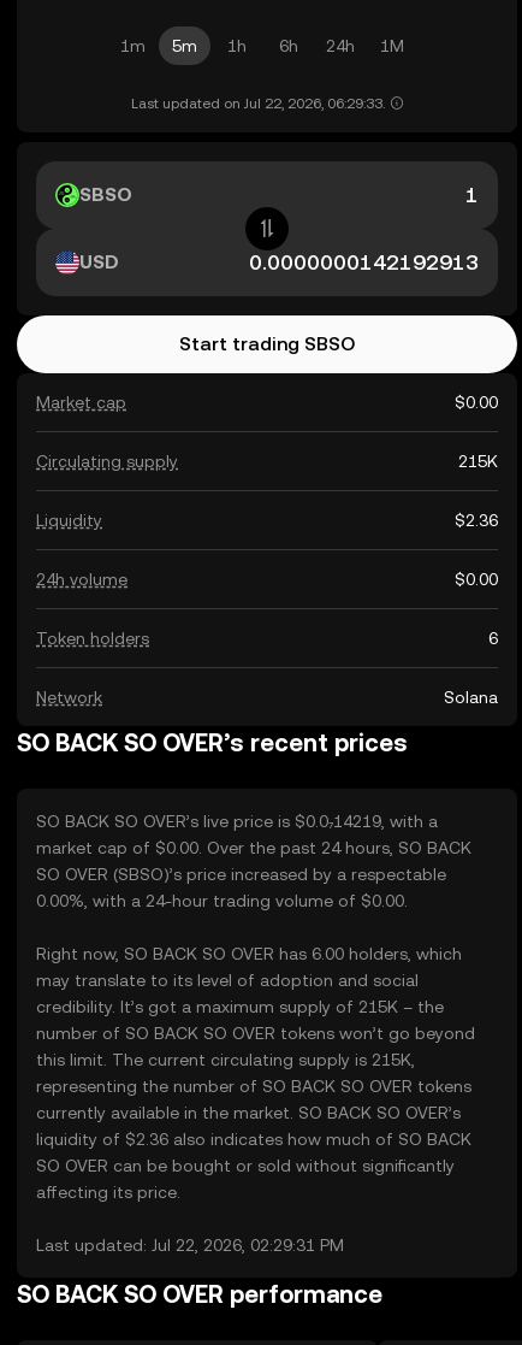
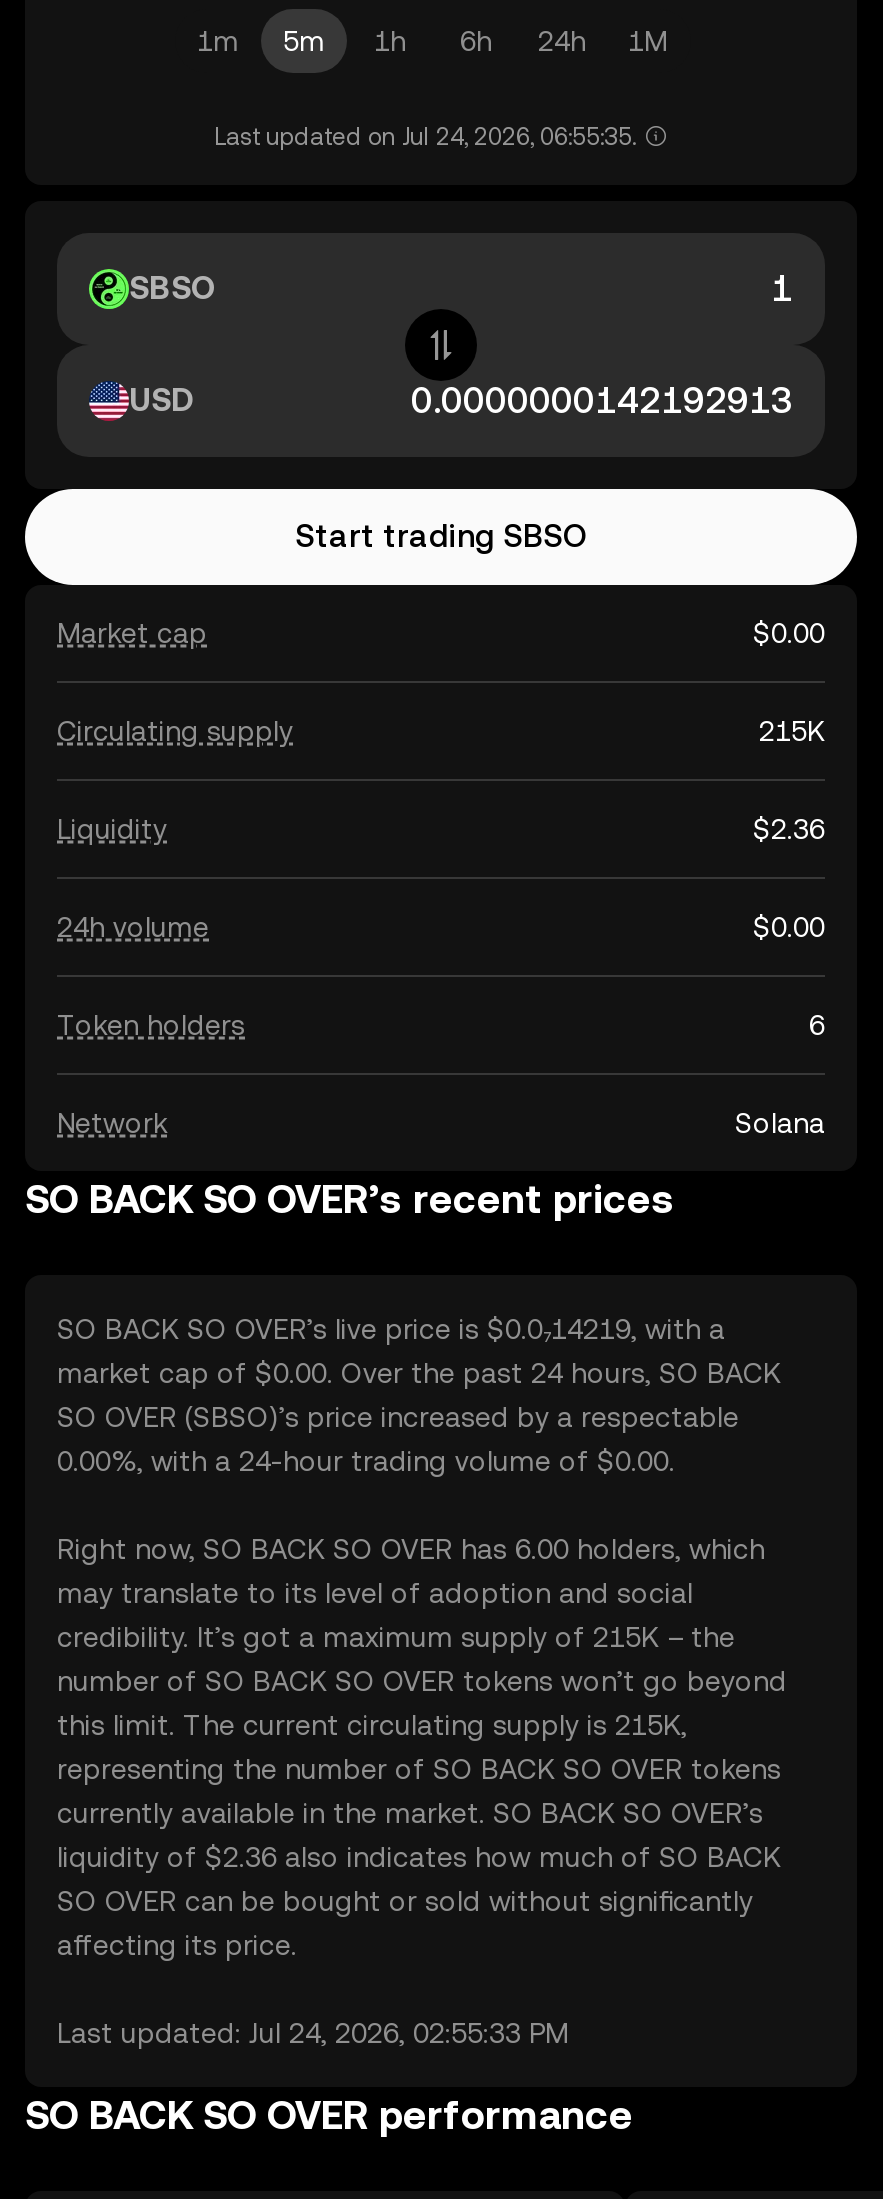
[130,95,384,112] Last updated on Jul 22, 2026, 06:29:33. -> [214,123,636,151] Last updated on Jul 24, 2026, 06:55:35.
[36,1235,344,1255] Last updated: Jul 22, 2026, 02:29:31 PM -> [57,2017,569,2049] Last updated: Jul 24, 2026, 02:55:33 PM

